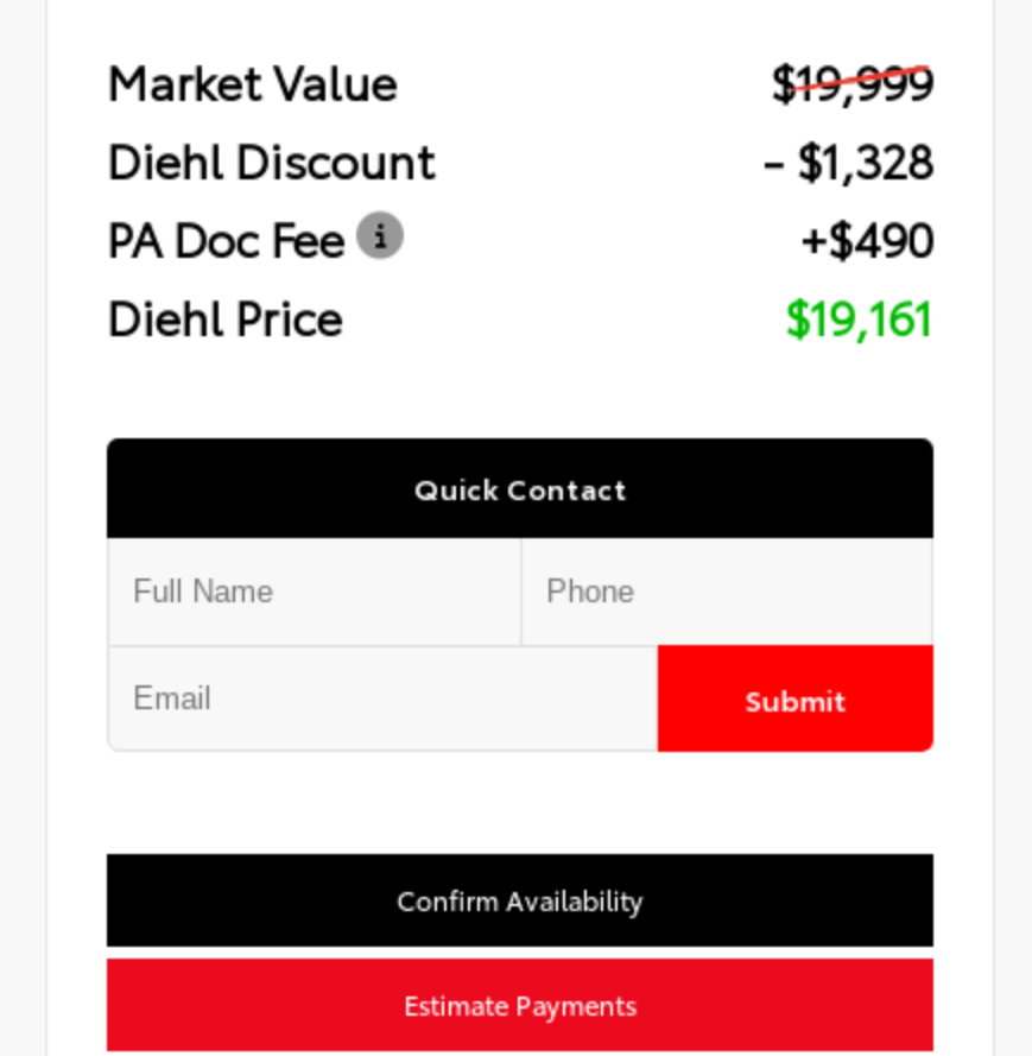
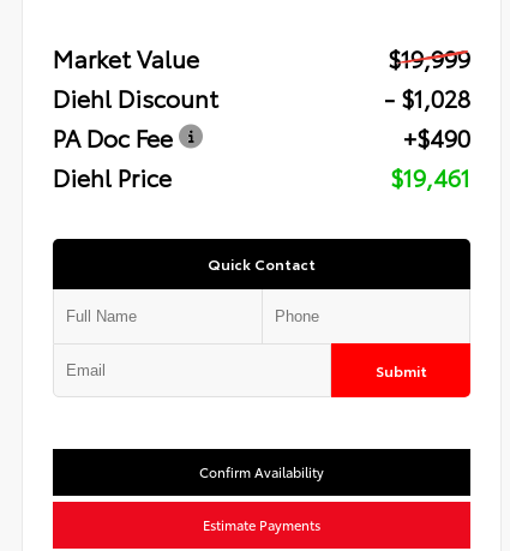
[762,122,933,189] - $1,328 -> [384,79,470,113] - $1,028
[784,279,933,346] $19,161 -> [390,158,470,192] $19,461

